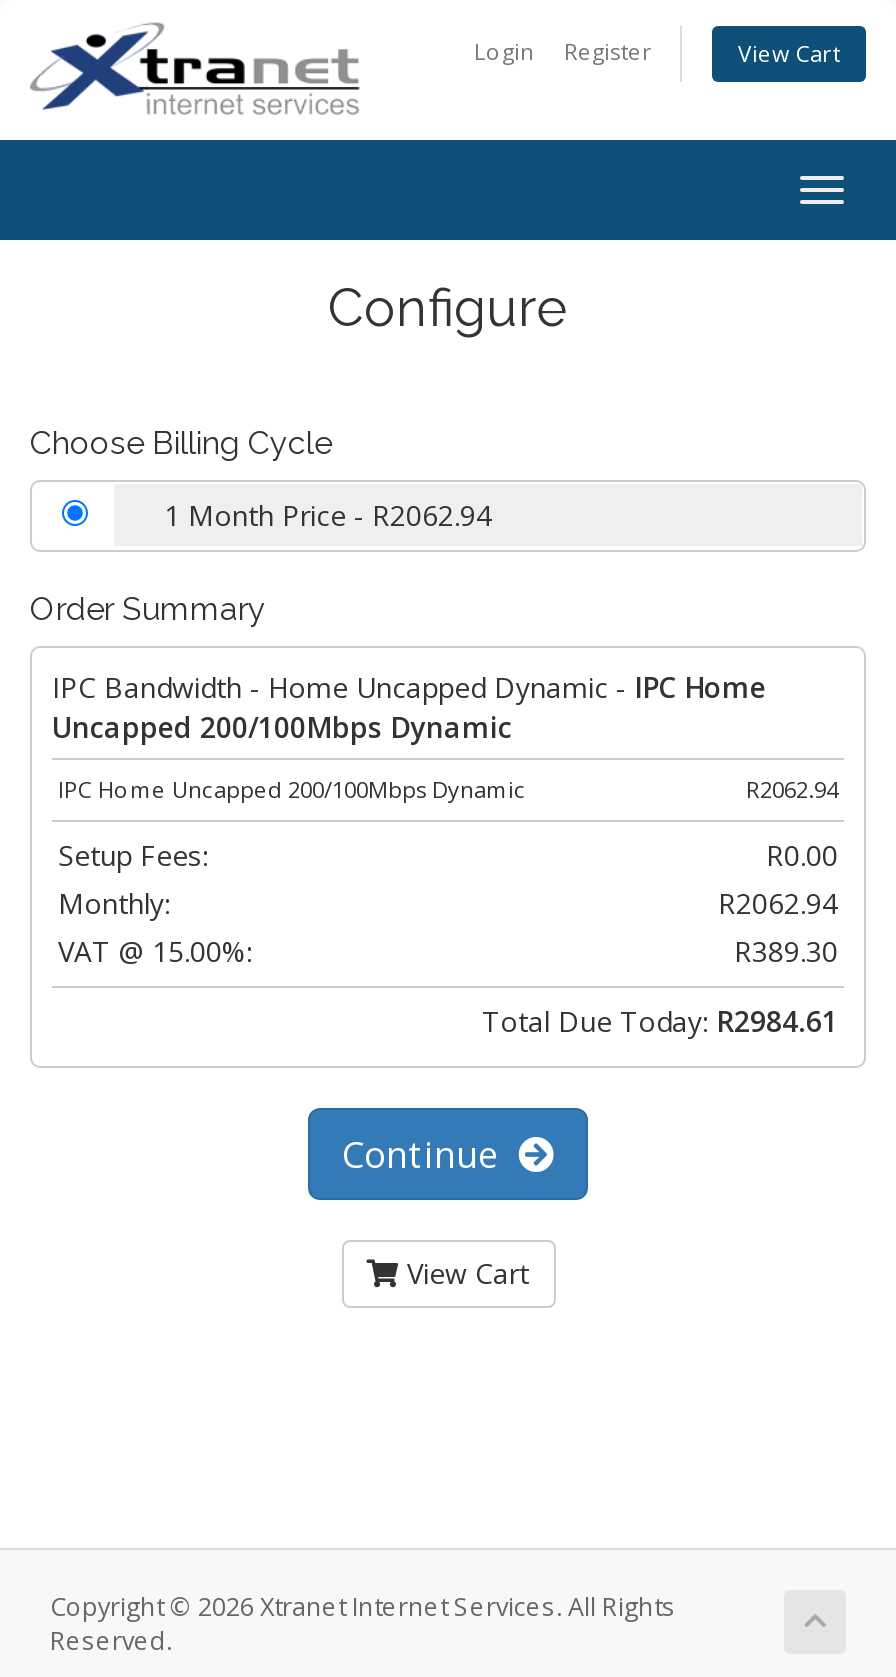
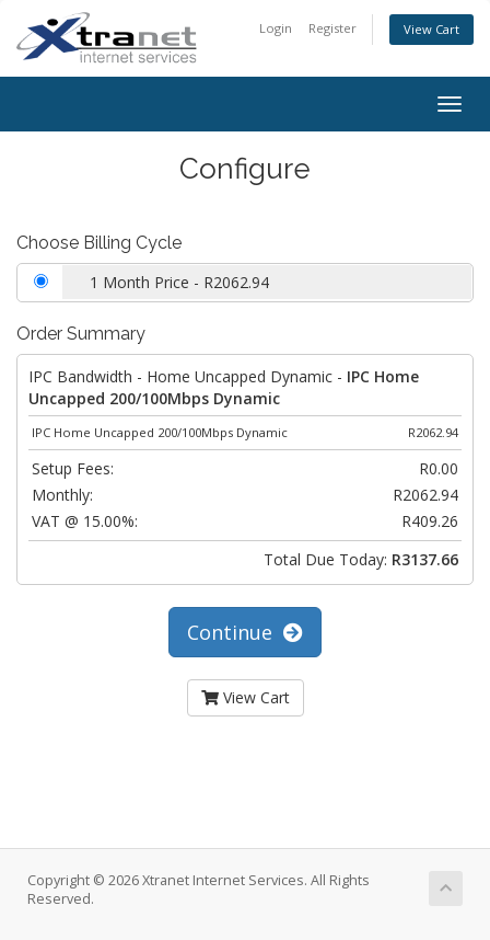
[734,932,838,970] R389.30 -> [401,511,458,531] R409.26
[482,1002,838,1040] Total Due Today: R2984.61 -> [264,549,458,570] Total Due Today: R3137.66

